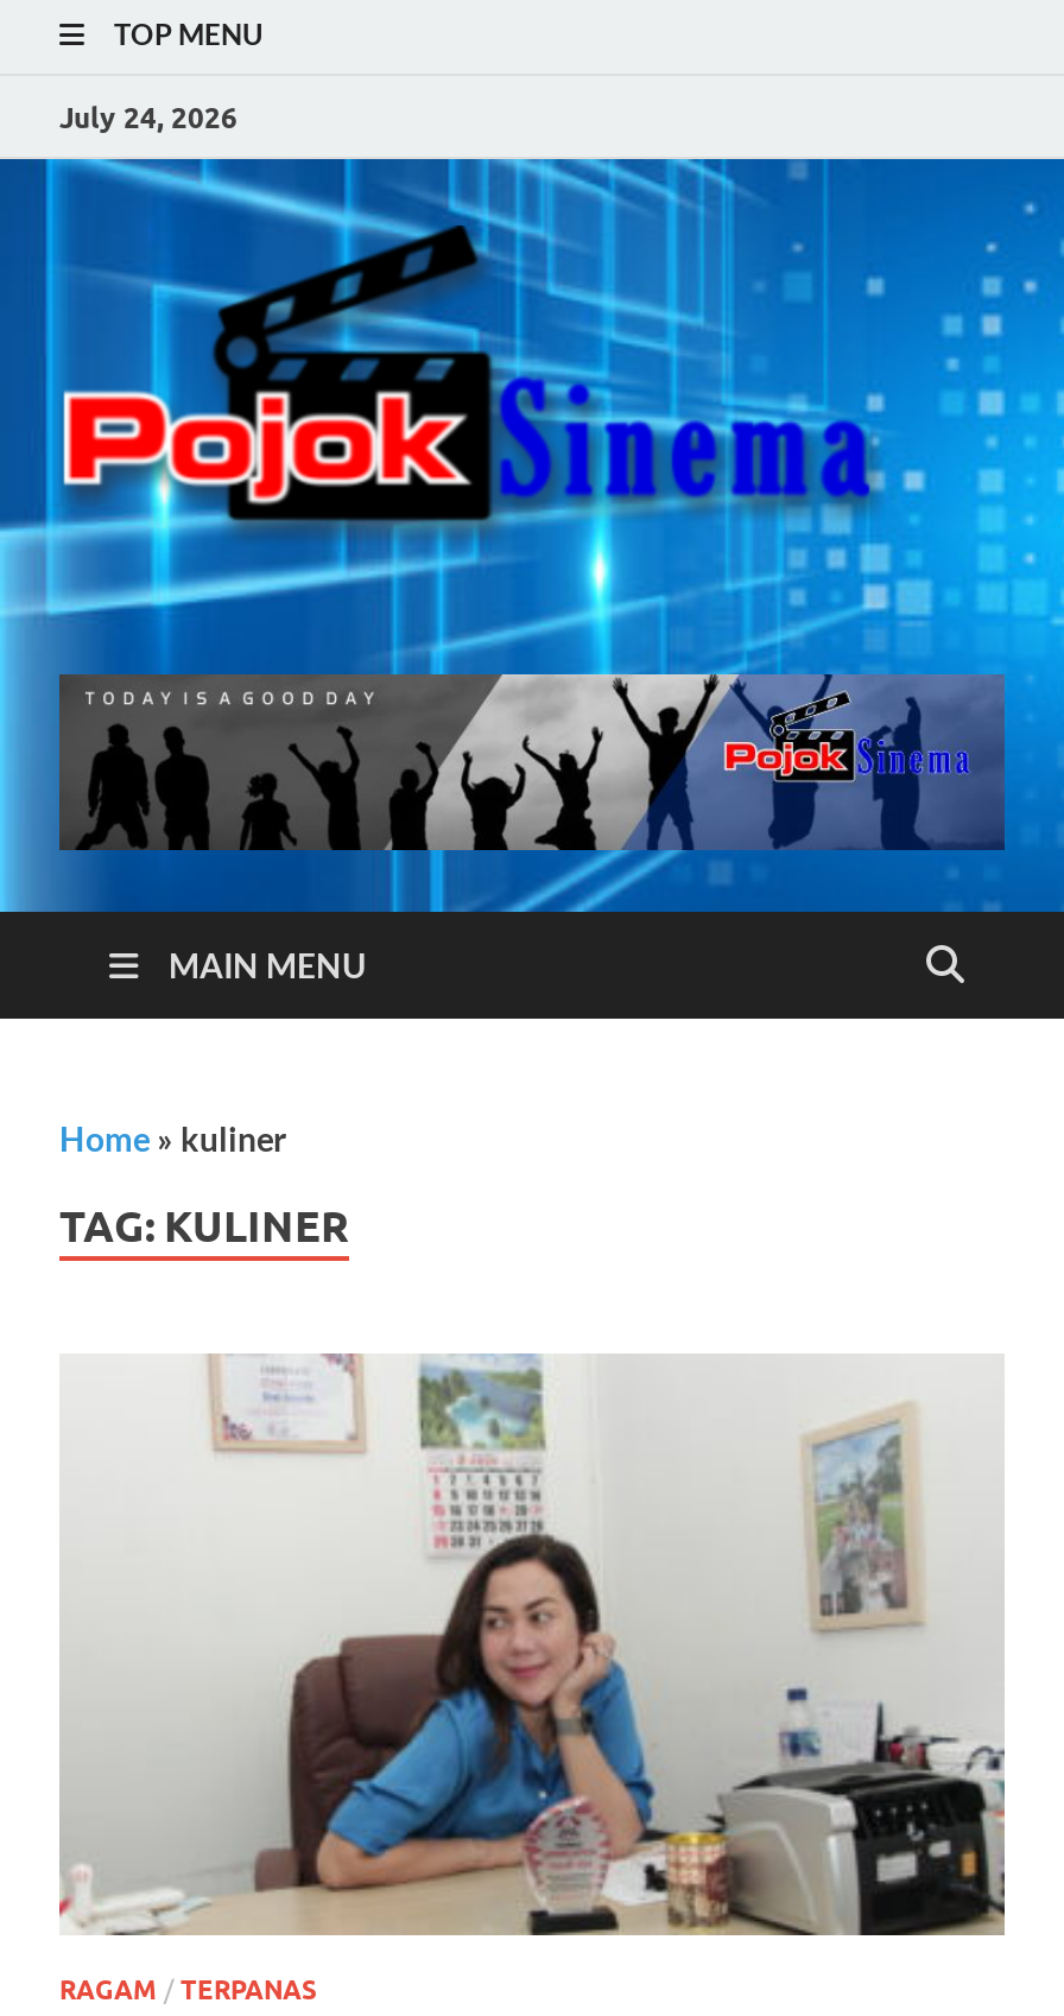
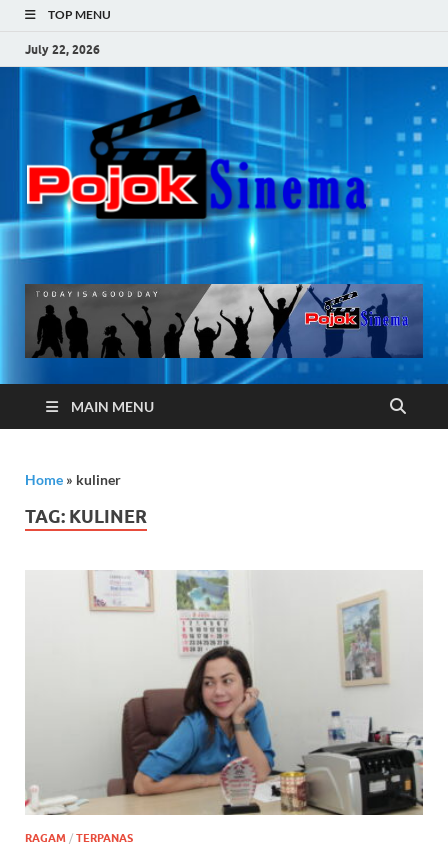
[59,99,237,134] July 24, 2026 -> [25,41,100,56] July 22, 2026

